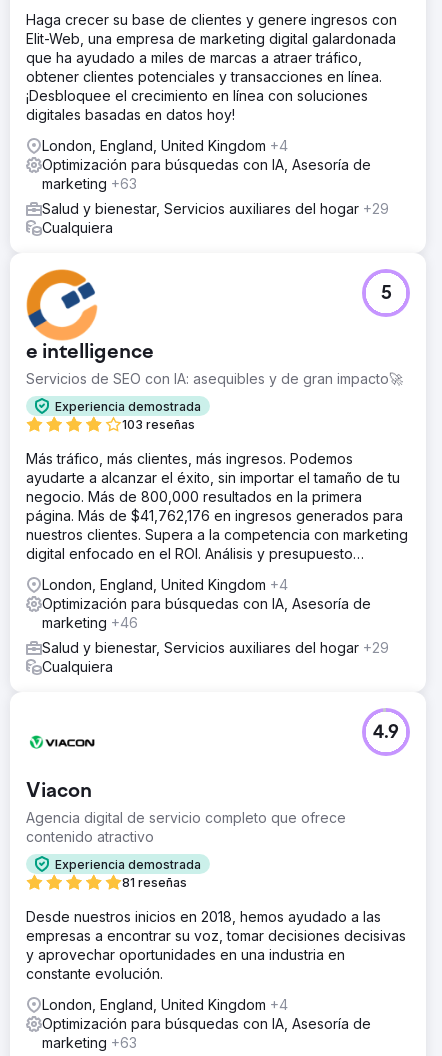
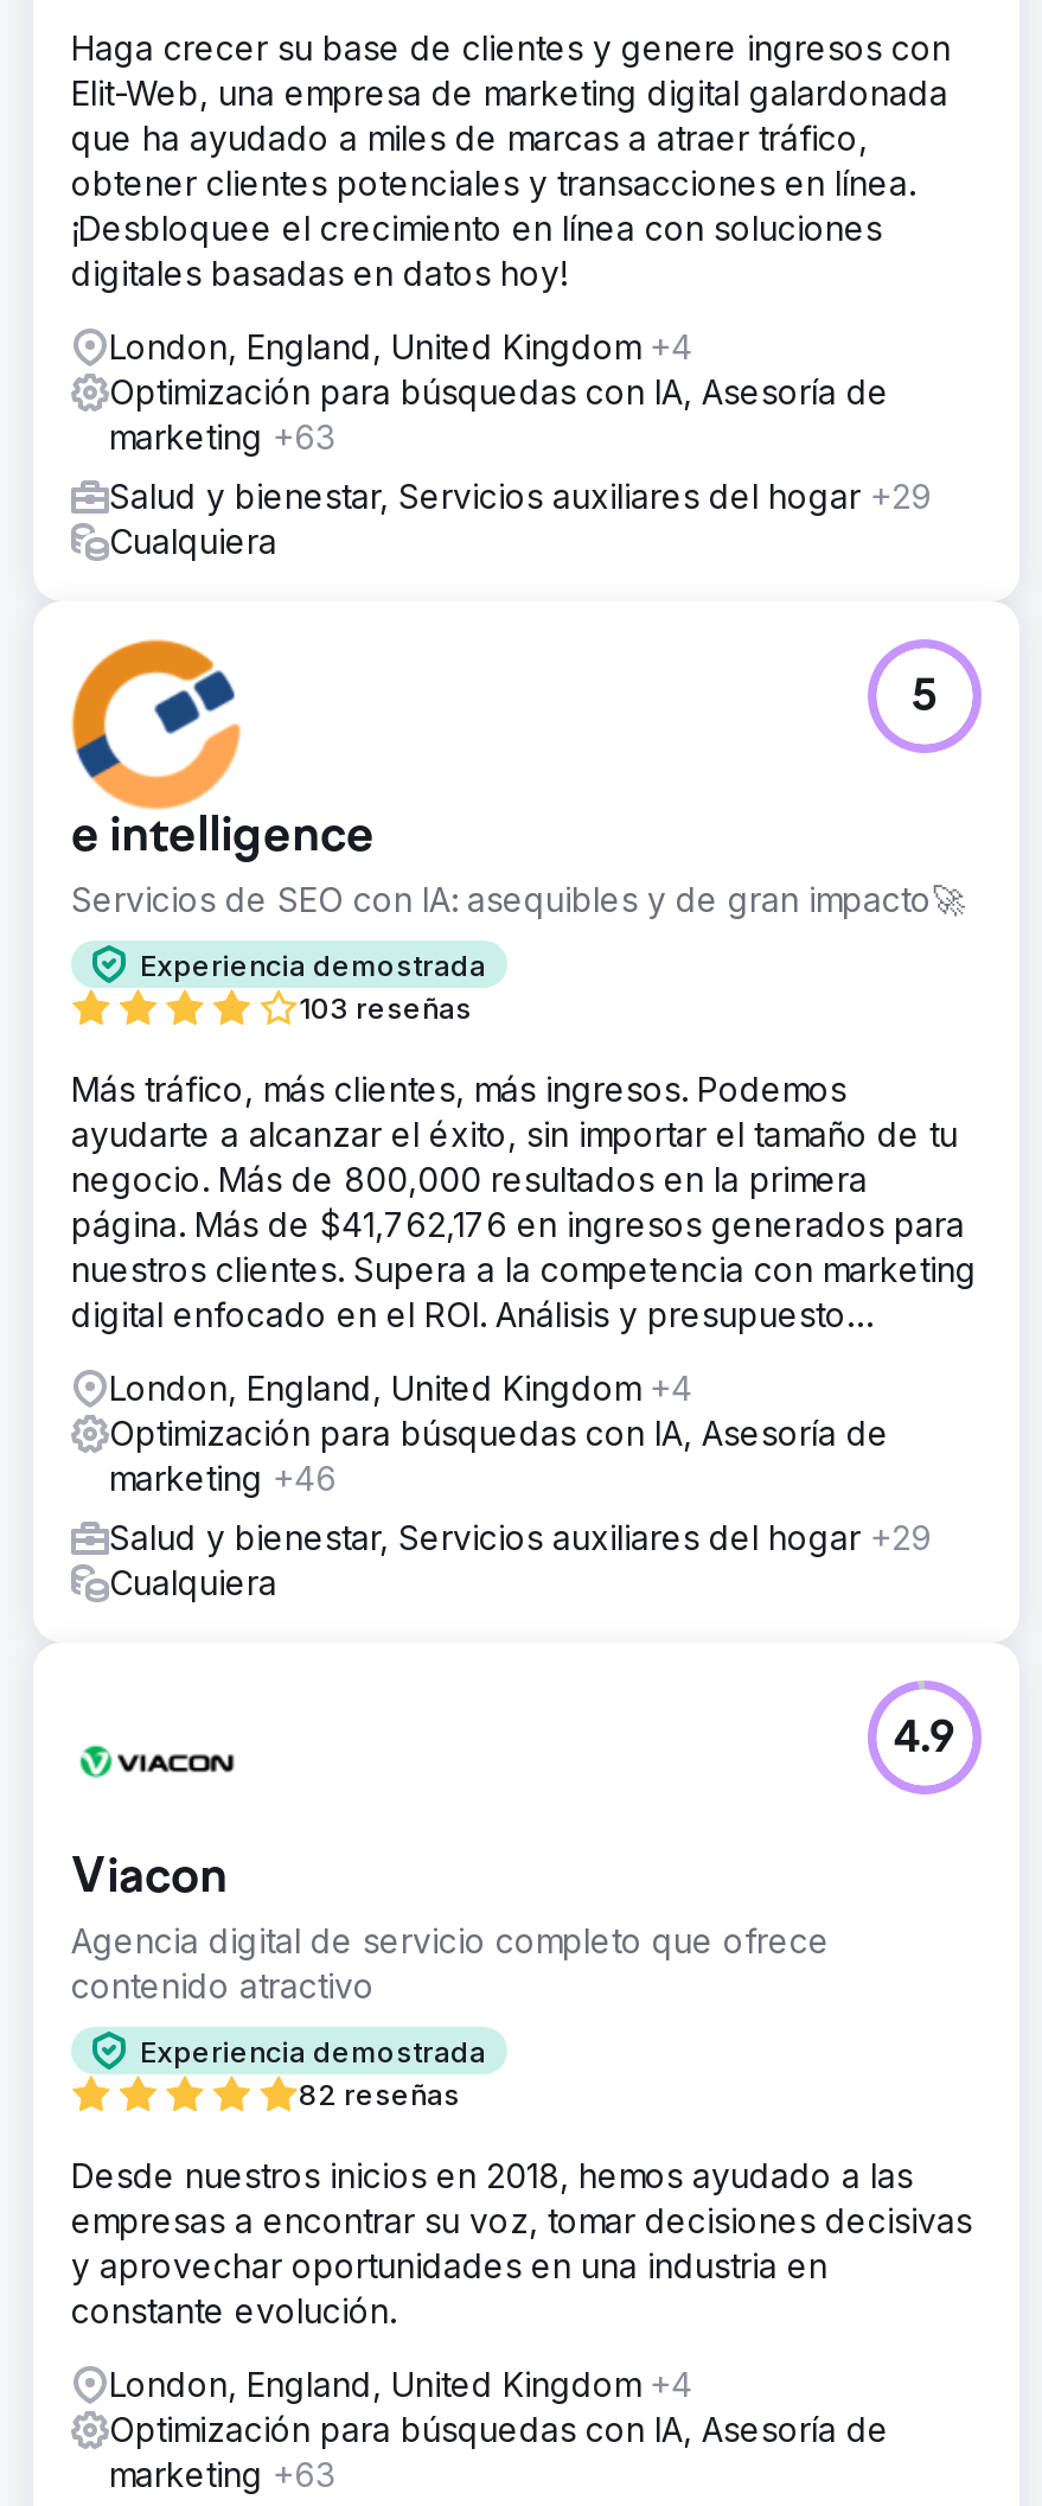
[122,875,187,890] 81 reseñas -> [299,2077,460,2112] 82 reseñas

